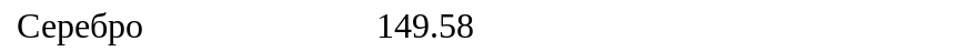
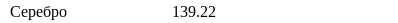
[376,6,474,44] 149.58 -> [172,3,216,20] 139.22

